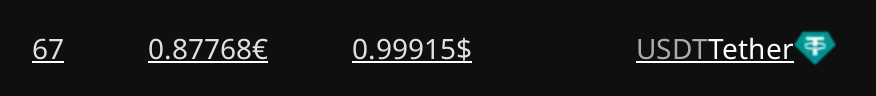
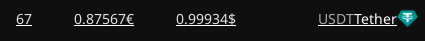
[148,29,268,67] 0.87768€ -> [74,9,134,28] 0.87567€
[352,29,472,67] 0.99915$ -> [176,9,236,28] 0.99934$

